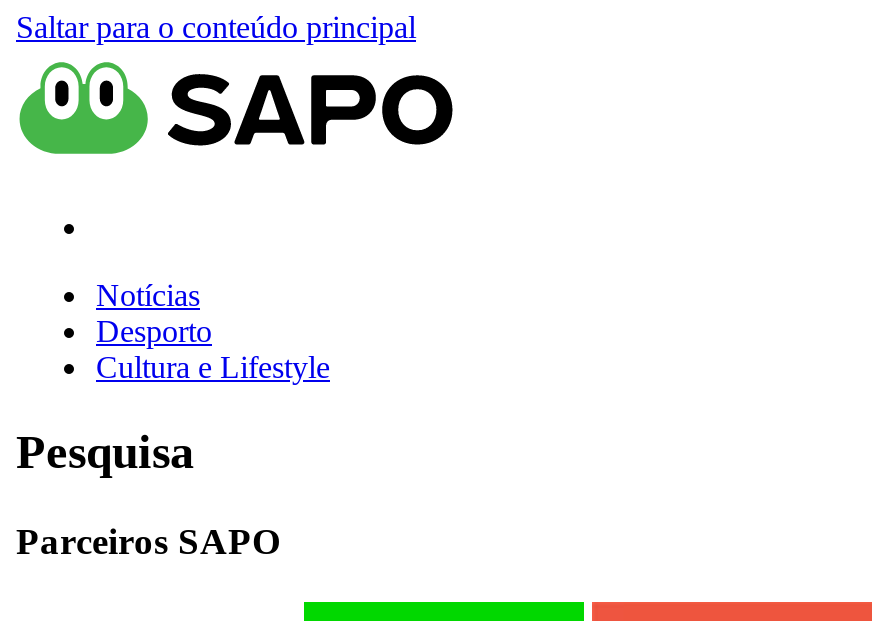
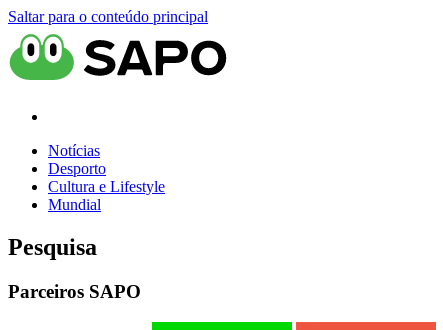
none -> [48,196,101,213] Mundial

